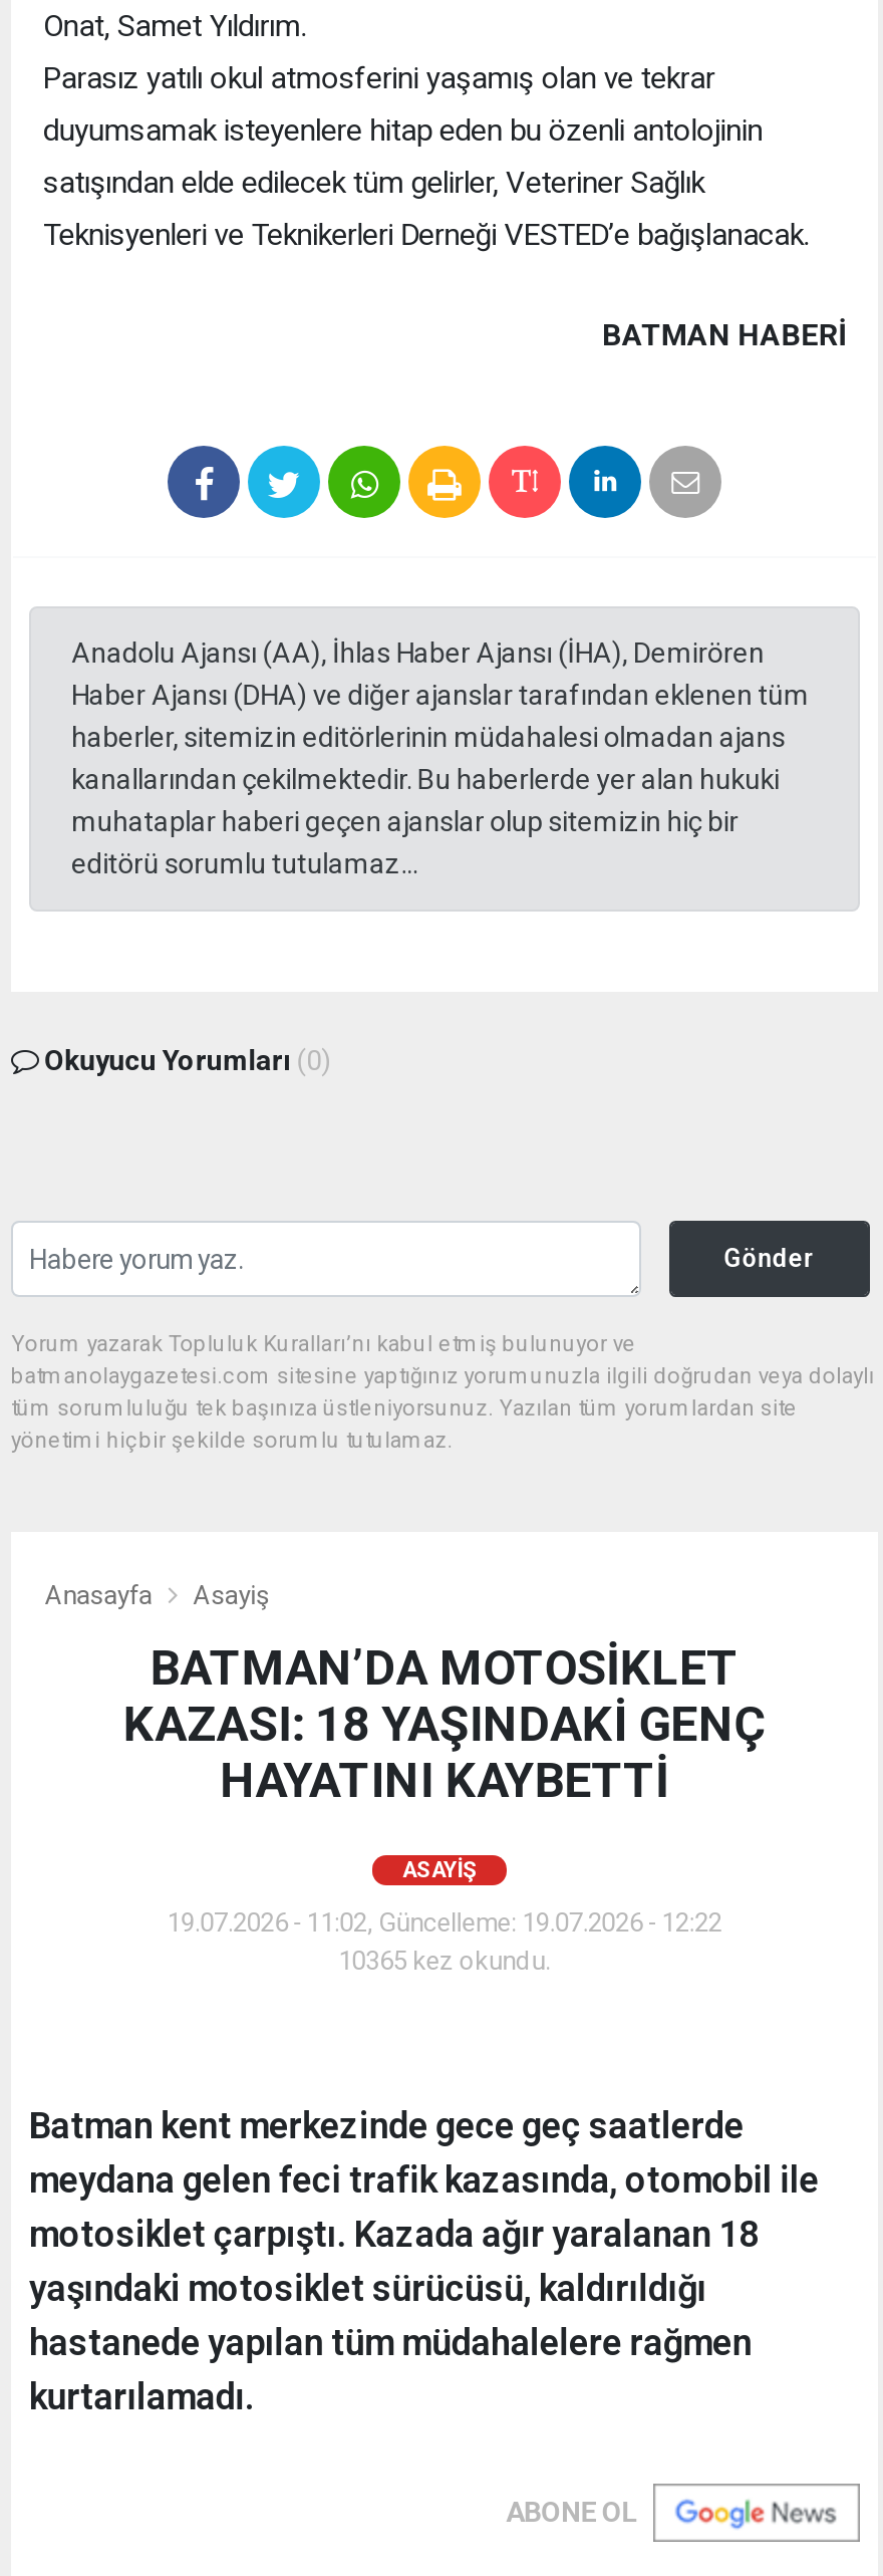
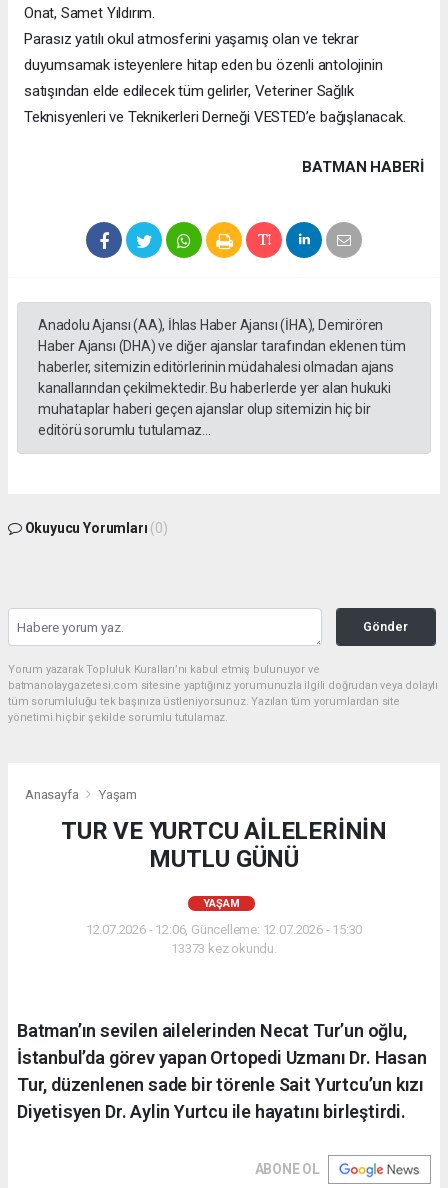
[193,1580,270,1610] Asayiş -> [99,787,137,802] Yaşam
[123,1640,766,1809] BATMAN’DA MOTOSİKLET | KAZASI: 18 YAŞINDAKİ GENÇ | HAYATINI KAYBETTİ -> [61,817,387,873] TUR VE YURTCU AİLELERİNİN | MUTLU GÜNÜ
[403,1857,476,1883] ASAYIŞ -> [203,897,239,910] YAŞAM
[167,1907,722,1975] 19.07.2026 - 11:02, Güncelleme: 19.07.2026 - 12:22 | 10365 kez okundu. -> [86,922,362,956] 12.07.2026 - 12:06, Güncelleme: 12.07.2026 - 15:30 | 13373 kez okundu.
[29,2104,819,2417] Batman kent merkezinde gece geç saatlerde | meydana gelen feci trafik kazasında, otomobil ile | motosiklet çarpıştı. Kazada ağır yaralanan 18 | yaşındaki motosiklet sürücüsü, kaldırıldığı | hastanede yapılan tüm müdahalelere rağmen | kurtarılamadı. -> [17,1020,427,1122] Batman’ın sevilen ailelerinden Necat Tur’un oğlu, | İstanbul’da görev yapan Ortopedi Uzmanı Dr. Hasan | Tur, düzenlenen sade bir törenle Sait Yurtcu’un kızı | Diyetisyen Dr. Aylin Yurtcu ile hayatını birleştirdi.

